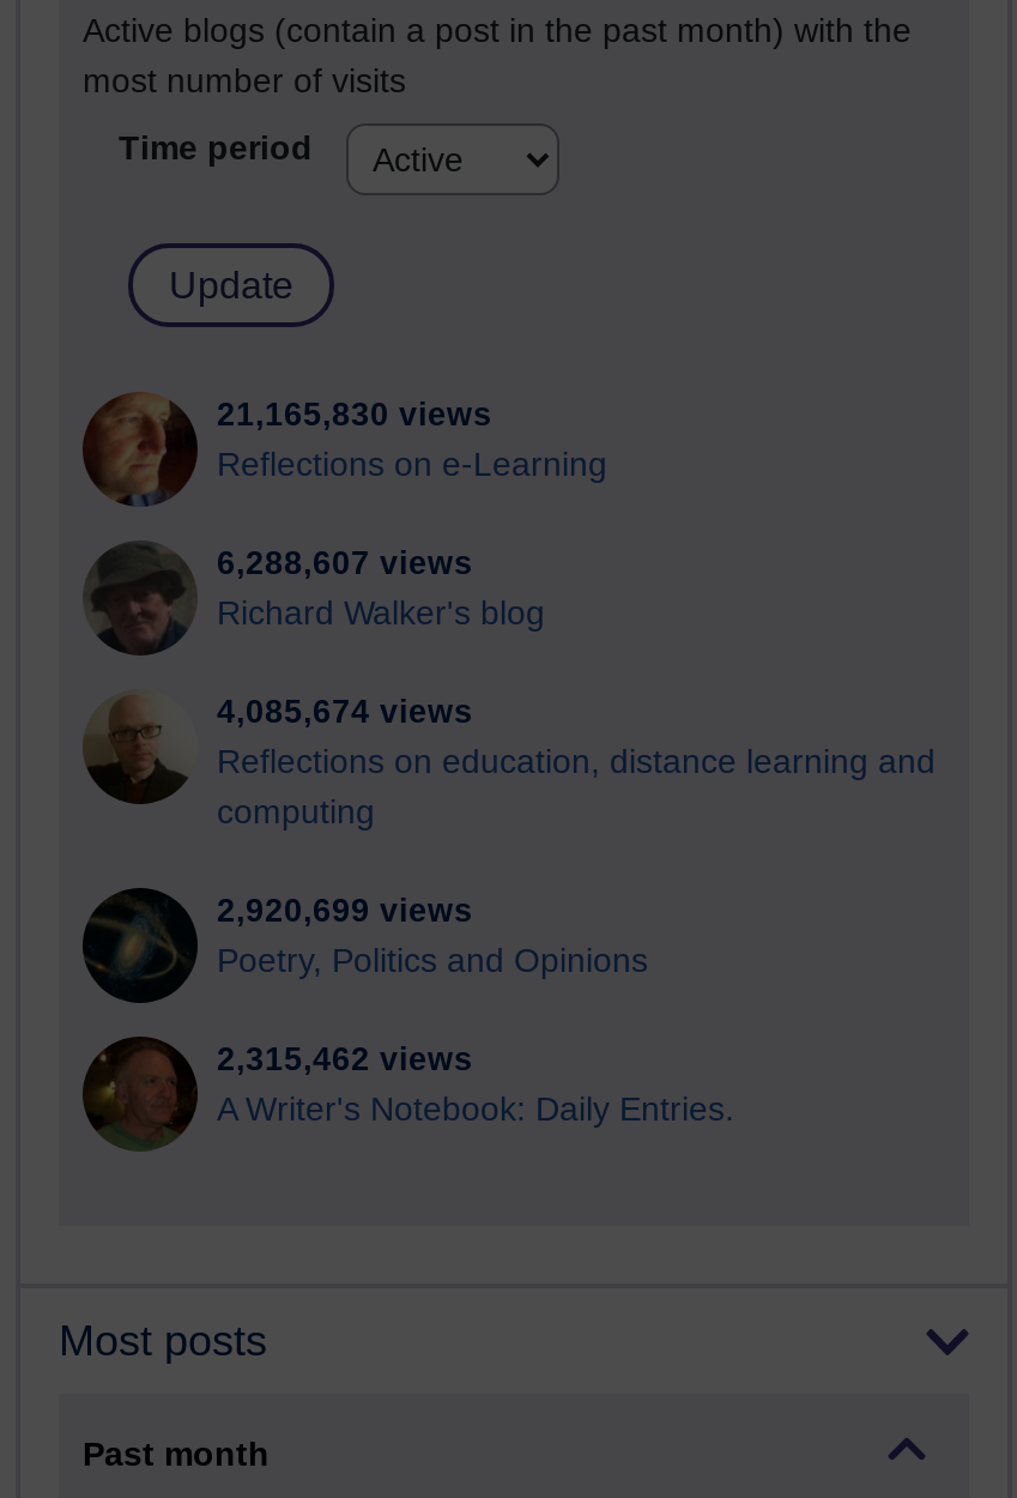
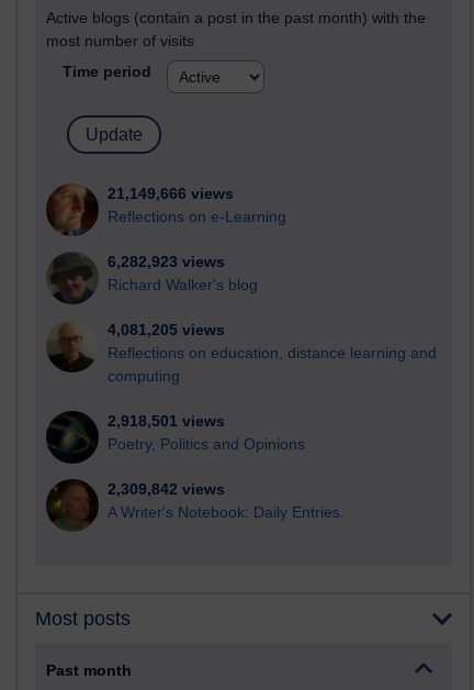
[217,397,492,433] 21,165,830 views -> [108,186,234,202] 21,149,666 views
[217,546,473,582] 6,288,607 views -> [108,254,225,271] 6,282,923 views
[217,695,473,731] 4,085,674 views -> [108,322,225,339] 4,081,205 views
[217,894,473,929] 2,920,699 views -> [108,413,225,430] 2,918,501 views
[217,1042,473,1078] 2,315,462 views -> [108,482,225,498] 2,309,842 views

